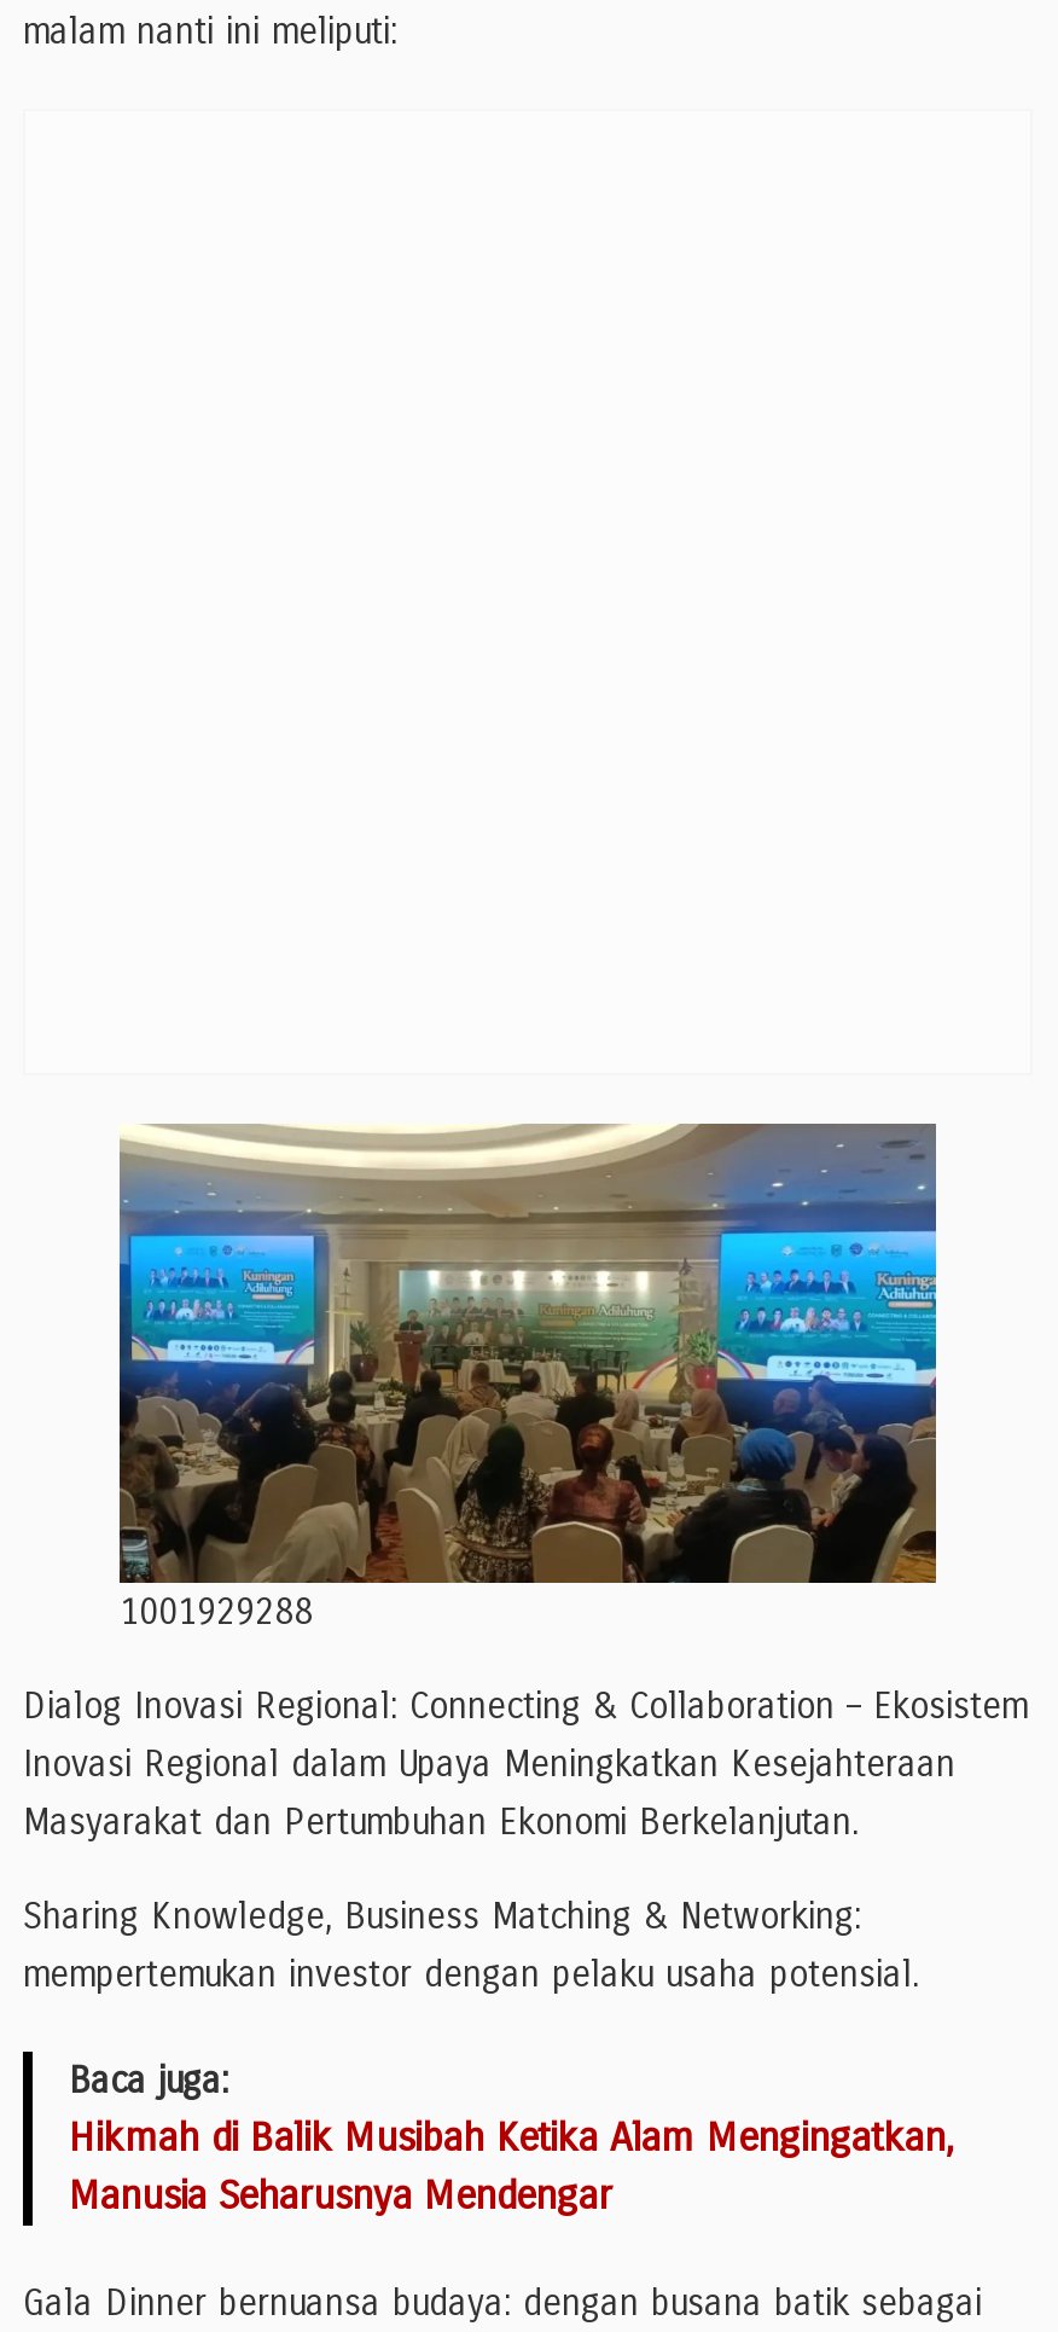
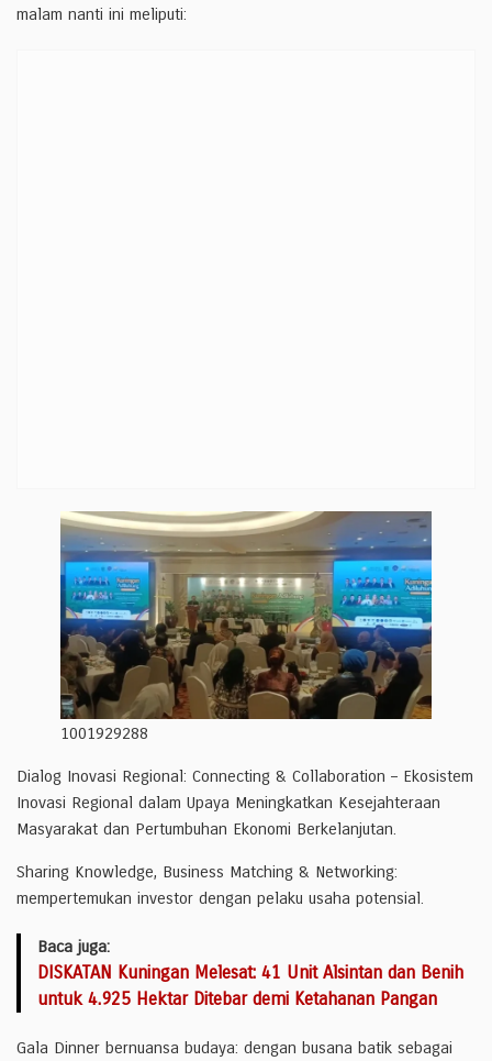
[69,2114,953,2218] Hikmah di Balik Musibah Ketika Alam Mengingatkan, | Manusia Seharusnya Mendengar -> [37,962,463,1009] DISKATAN Kuningan Melesat: 41 Unit Alsintan dan Benih | untuk 4.925 Hektar Ditebar demi Ketahanan Pangan

